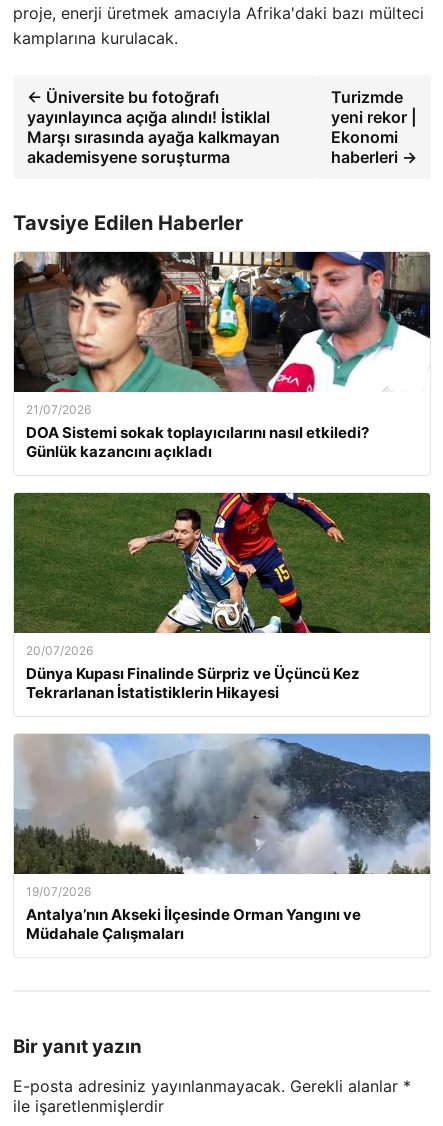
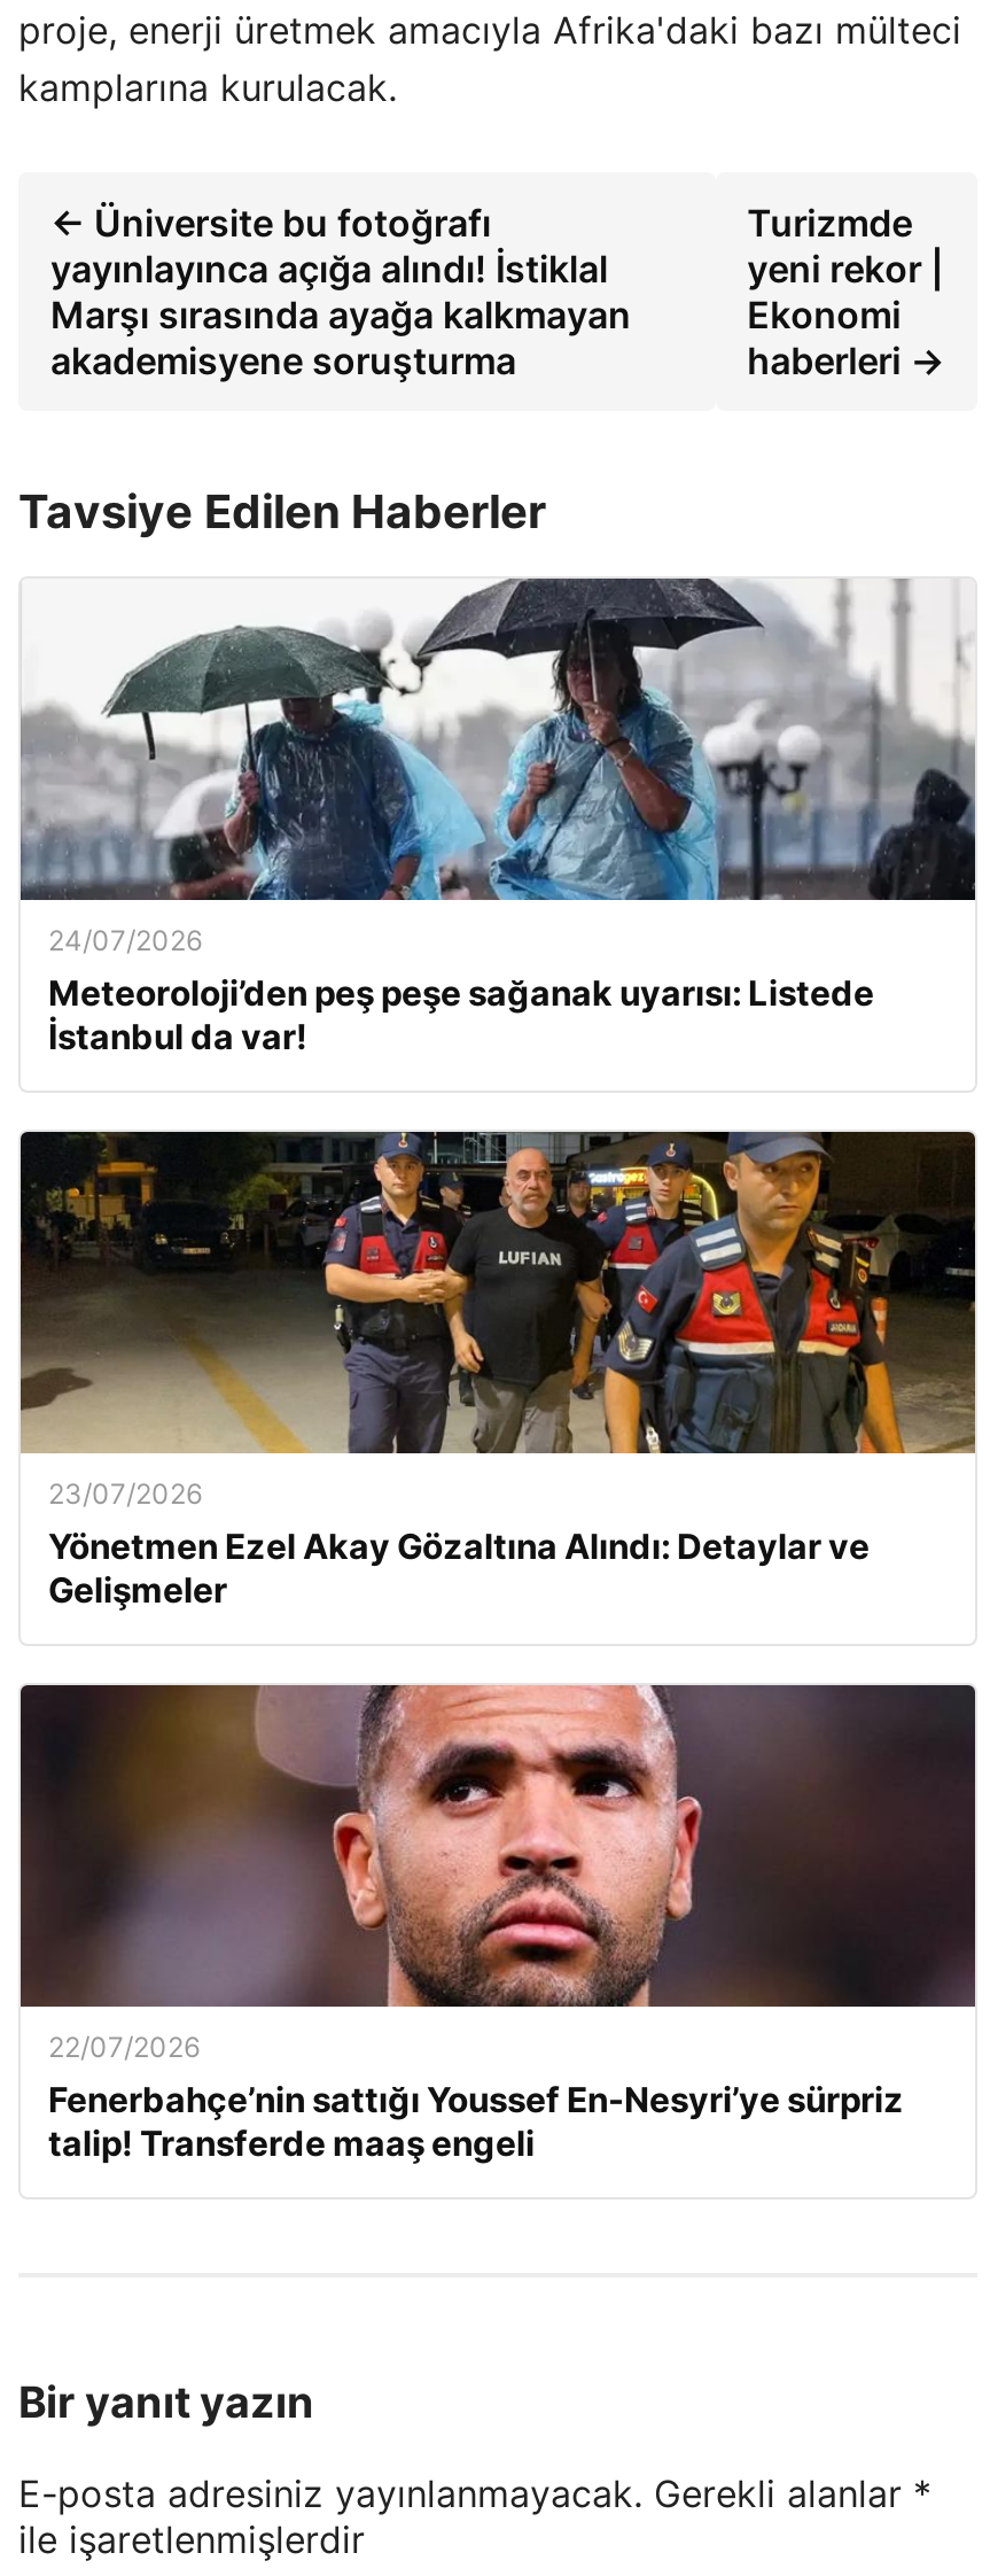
[13,251,431,461] [image] | 21/07/2026 | DOA Sistemi sokak toplayıcılarını nasıl etkiledi? | Günlük kazancını açıkladı -> [18,576,977,1058] [image] | 24/07/2026 | Meteoroloji’den peş peşe sağanak uyarısı: Listede | İstanbul da var!
[14,492,430,702] [image] | 20/07/2026 | Dünya Kupası Finalinde Sürpriz ve Üçüncü Kez | Tekrarlanan İstatistiklerin Hikayesi -> [21,1130,975,1612] [image] | 23/07/2026 | Yönetmen Ezel Akay Gözaltına Alındı: Detaylar ve | Gelişmeler
[13,733,431,943] [image] | 19/07/2026 | Antalya’nın Akseki İlçesinde Orman Yangını ve | Müdahale Çalışmaları -> [18,1683,977,2165] [image] | 22/07/2026 | Fenerbahçe’nin sattığı Youssef En-Nesyri’ye sürpriz | talip! Transferde maaş engeli

